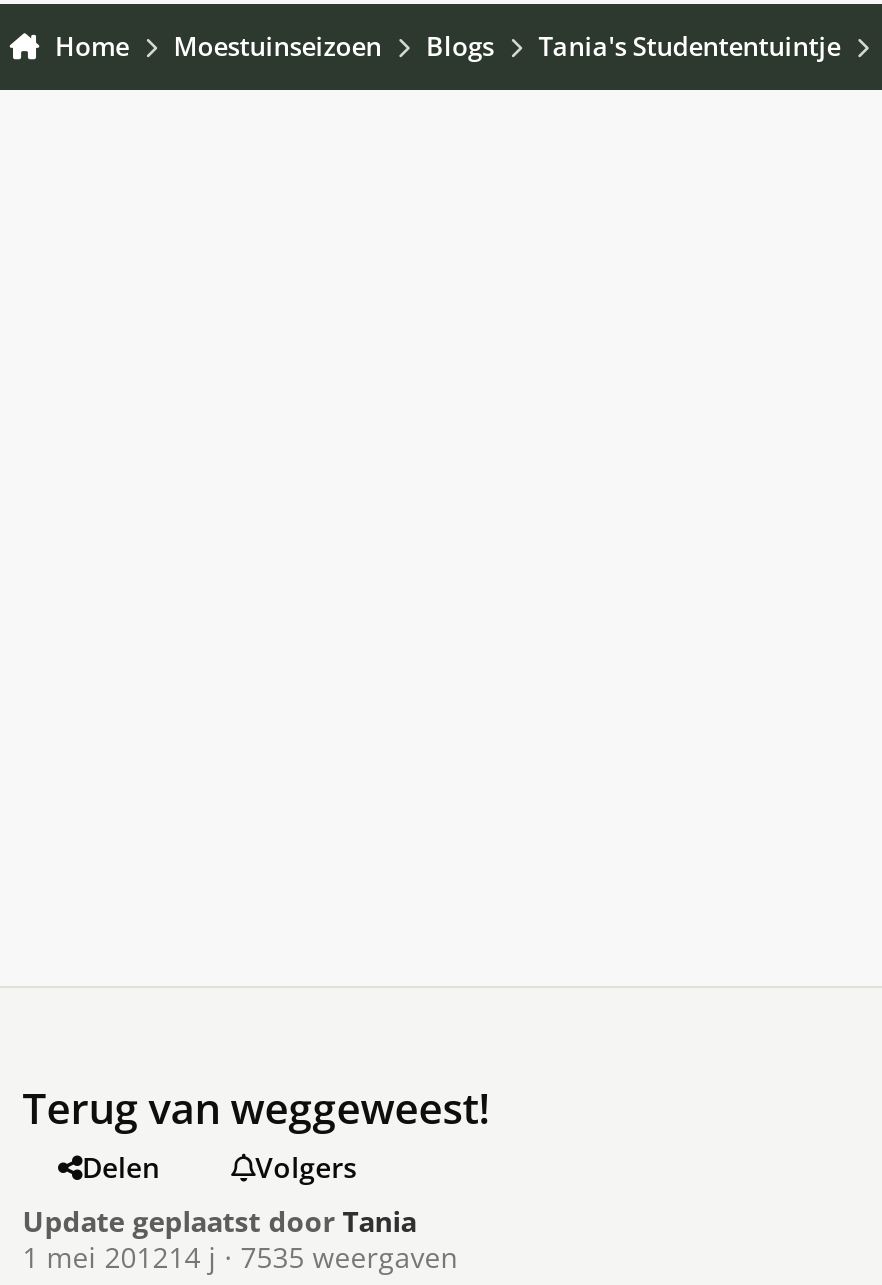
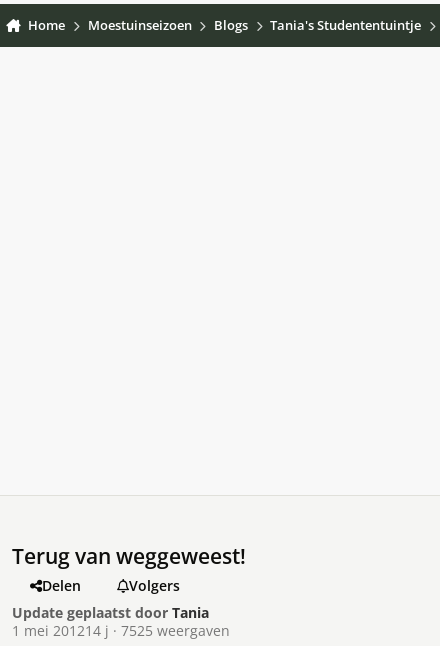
[22,1237,458,1275] 1 mei 201214 j · 7535 weergaven -> [12,621,230,640] 1 mei 201214 j · 7525 weergaven

